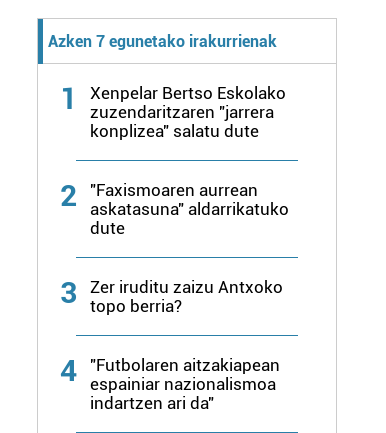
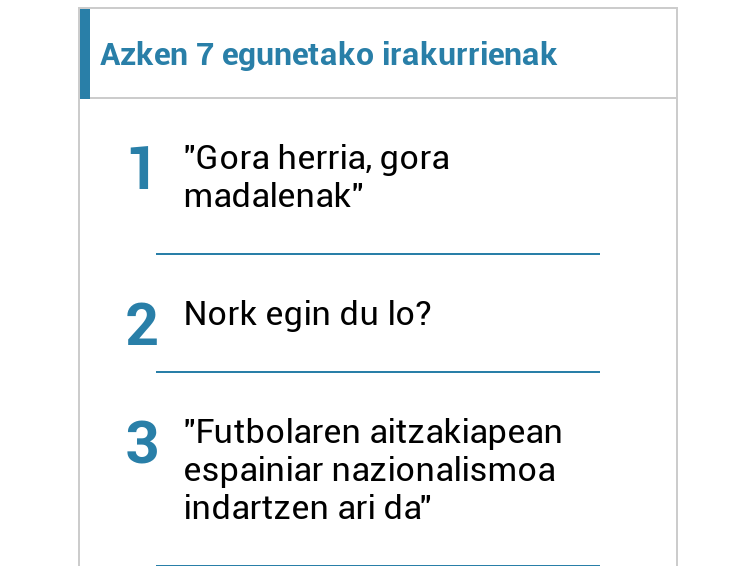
[90,83,286,141] Xenpelar Bertso Eskolako | zuzendaritzaren "jarrera | konplizea" salatu dute -> [183,136,449,214] "Gora herria, gora | madalenak"
[90,180,289,238] "Faxismoaren aurrean | askatasuna" aldarrikatuko | dute -> [183,292,431,332] Nork egin du lo?
[60,277,283,388] Zer iruditu zaizu Antxoko | topo berria? | 4 -> none

